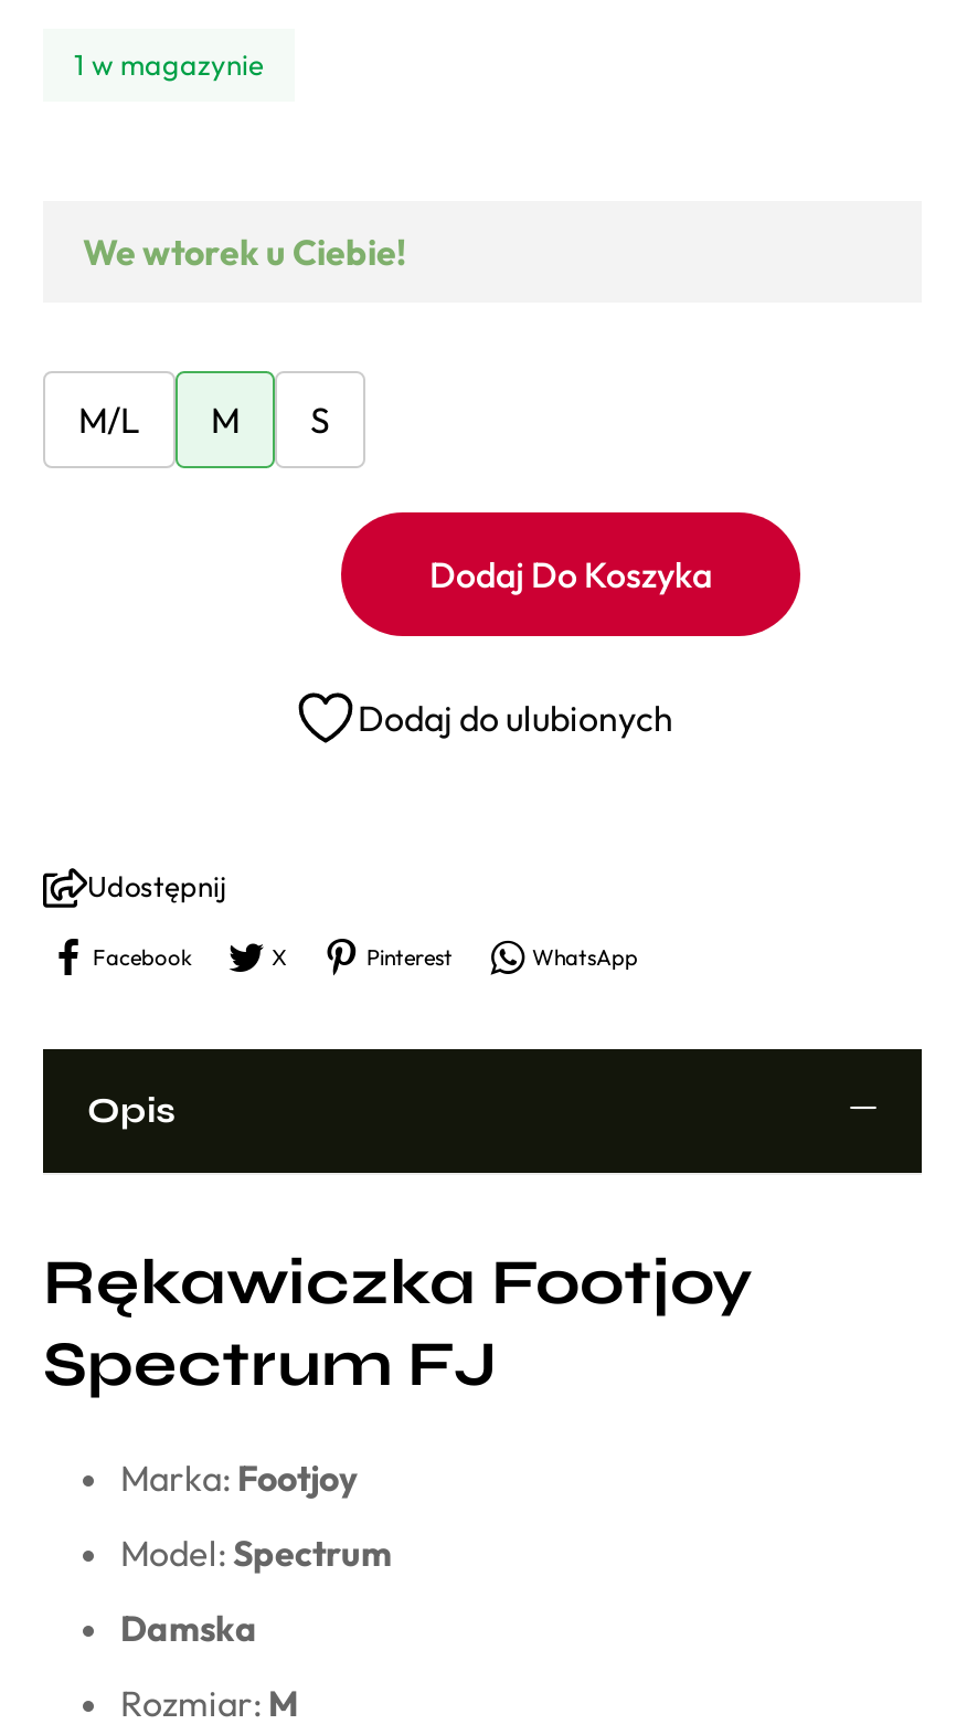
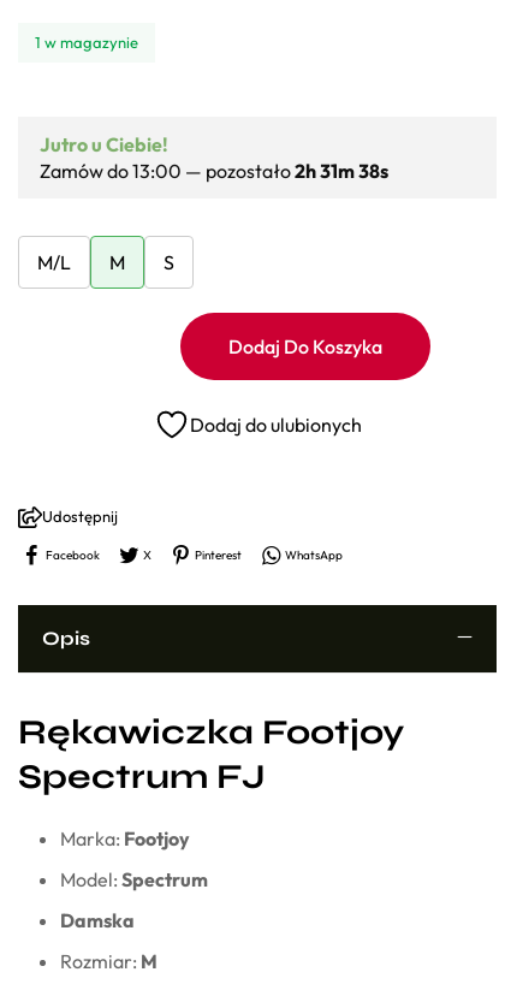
[83,231,407,275] We wtorek u Ciebie! -> [40,133,388,183] Jutro u Ciebie! | Zamów do 13:00 — pozostało2h 31m 38s

